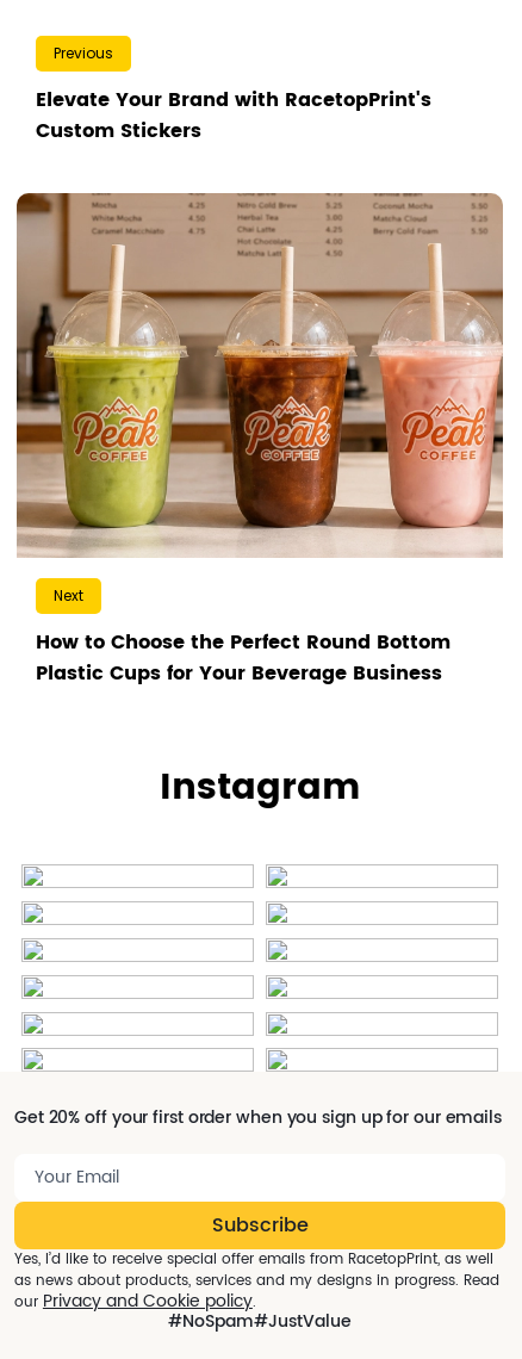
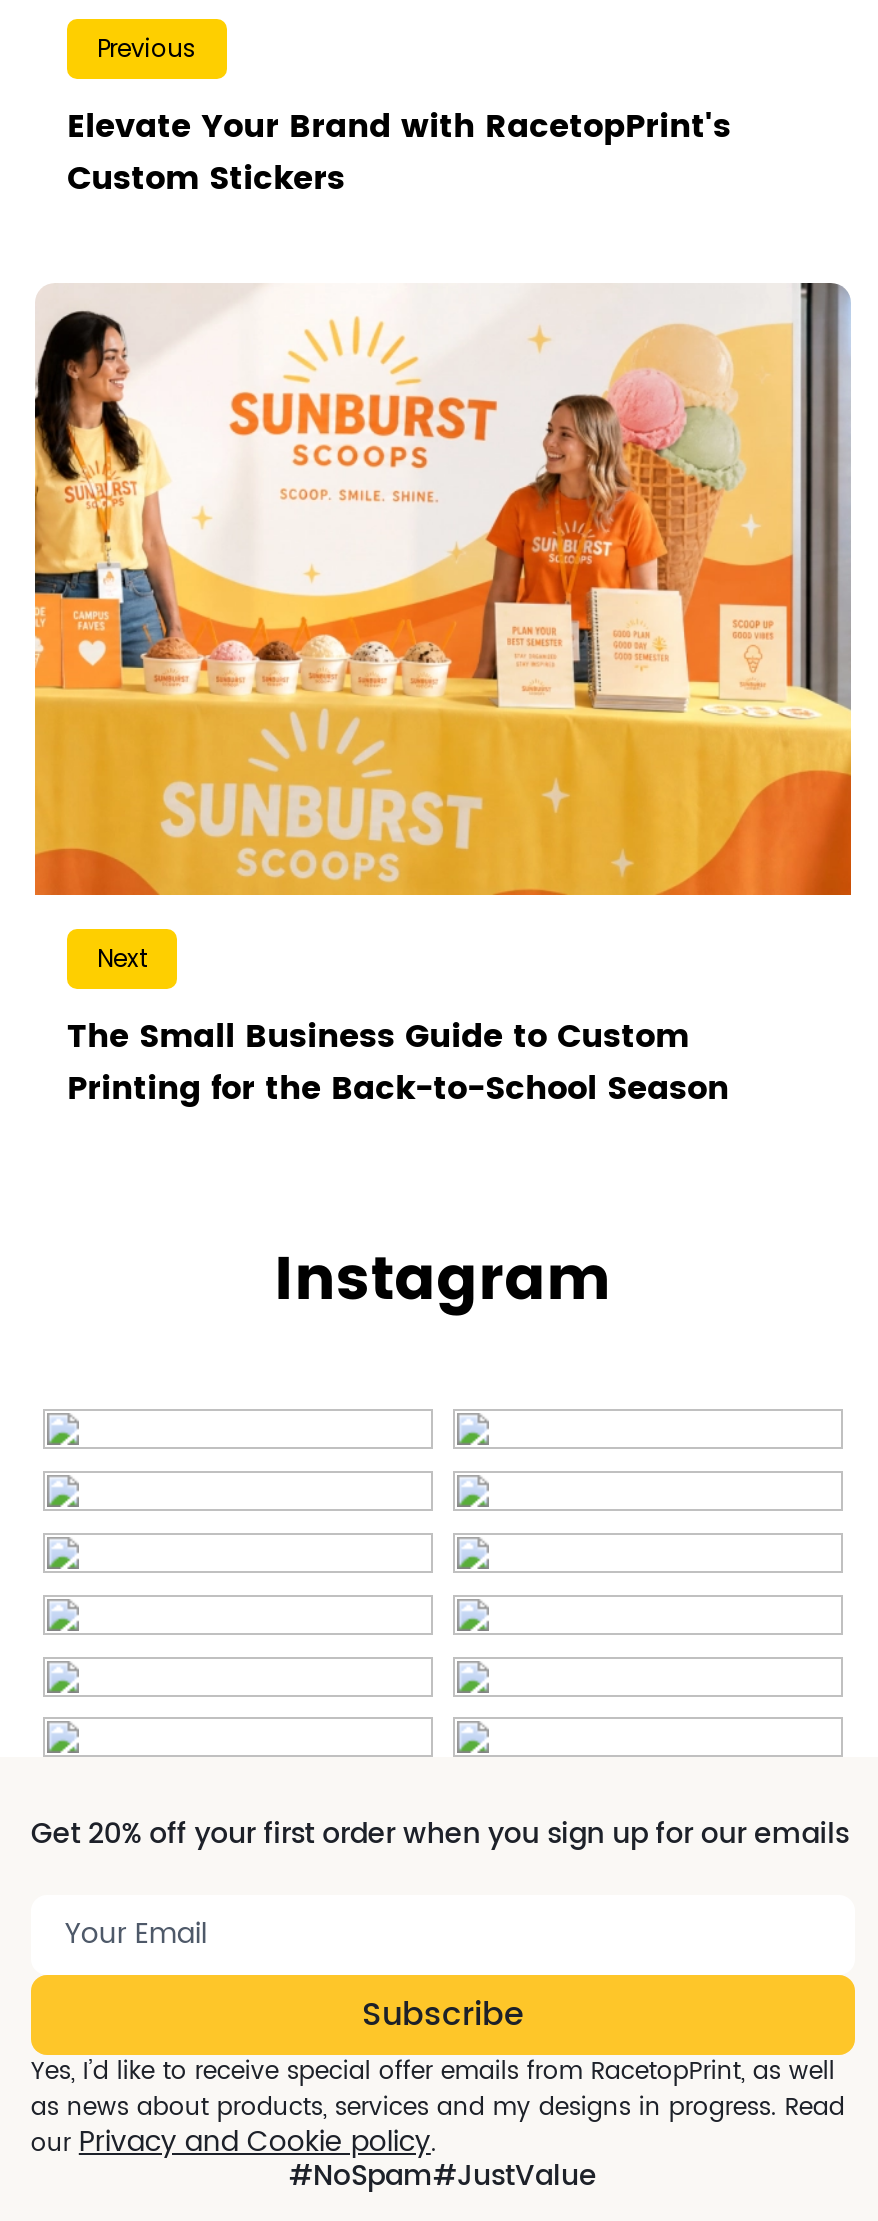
[15,192,503,558] [image] -> [33,281,853,897] [image]
[36,628,450,690] How to Choose the Perfect Round Bottom | Plastic Cups for Your Beverage Business -> [67,1012,729,1116] The Small Business Guide to Custom | Printing for the Back-to-School Season

